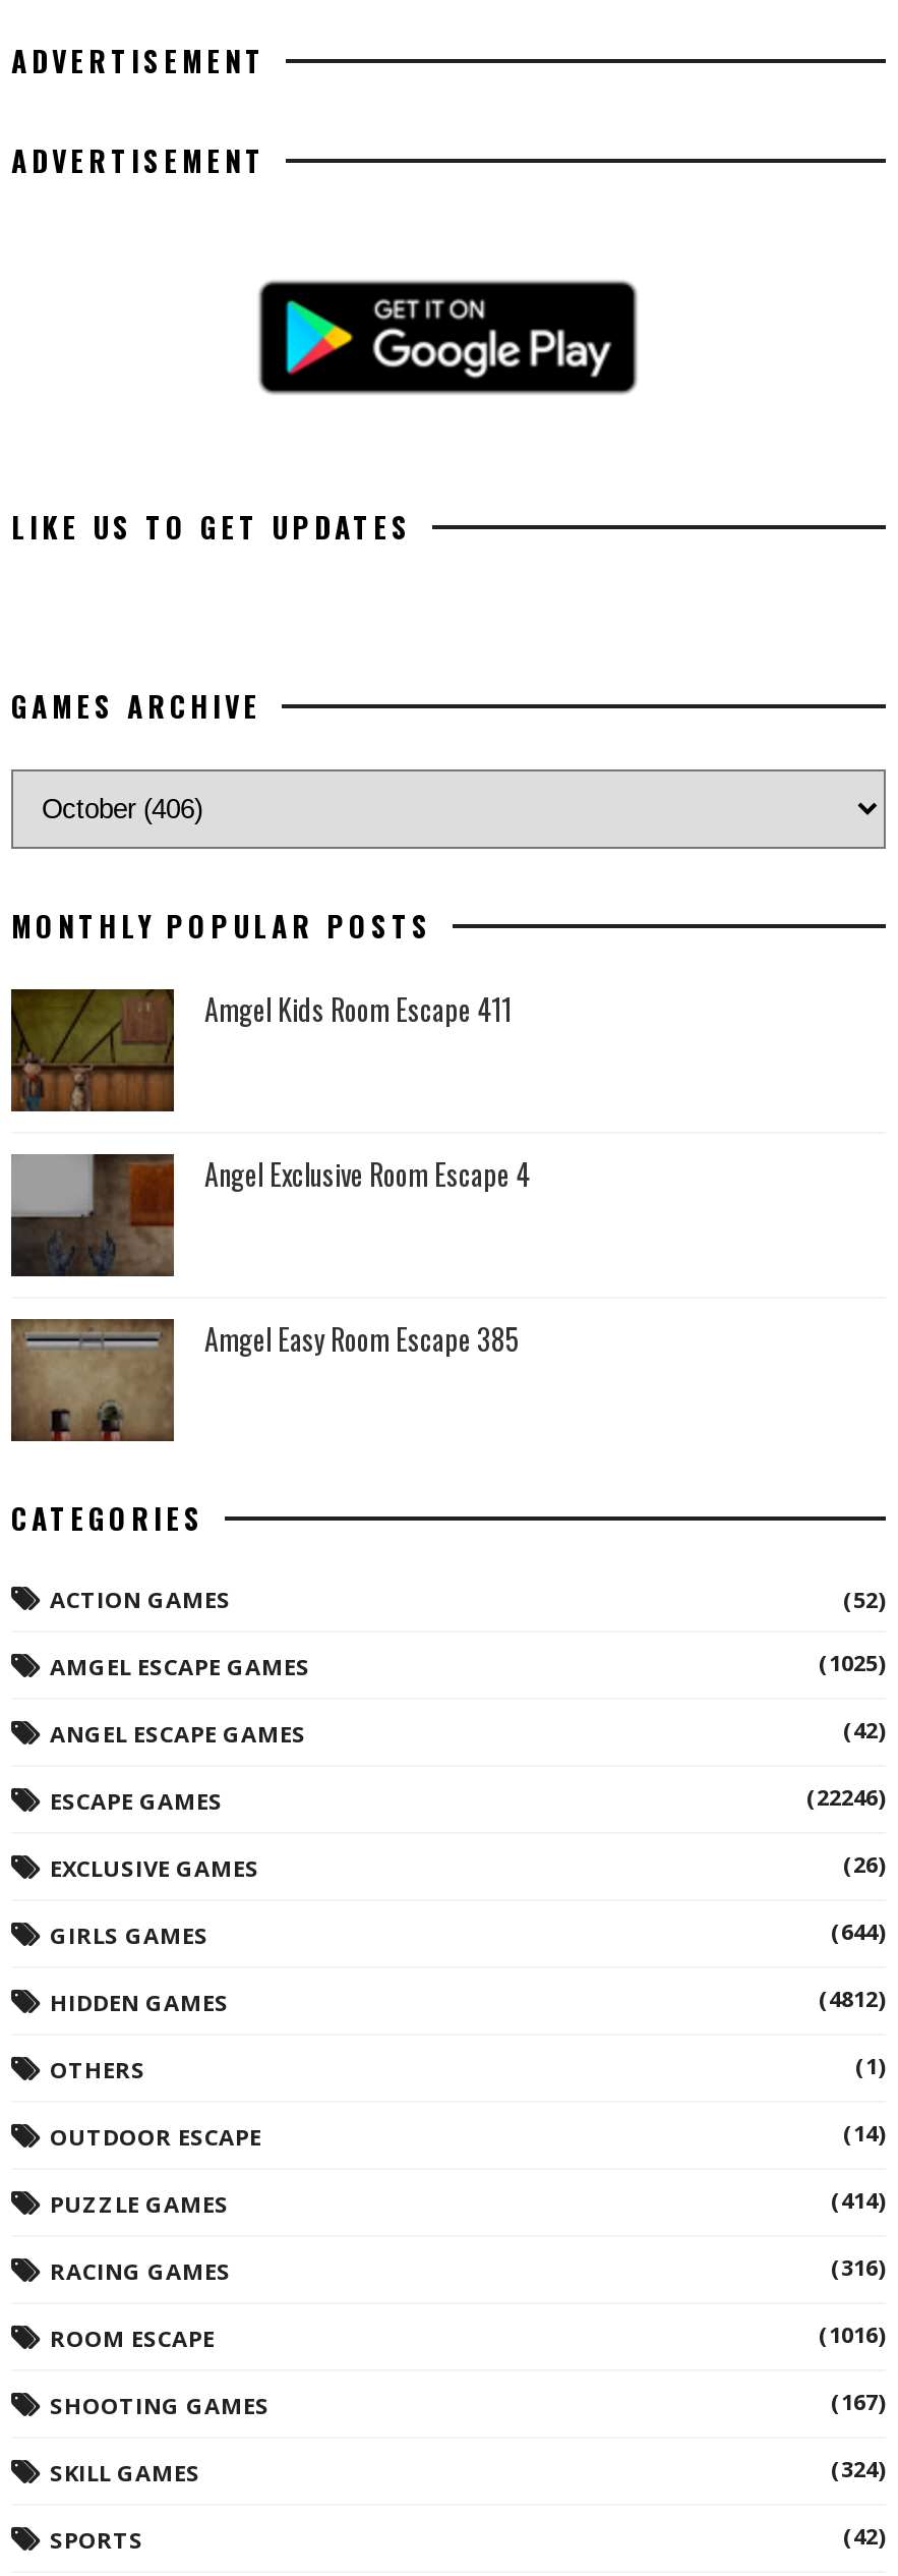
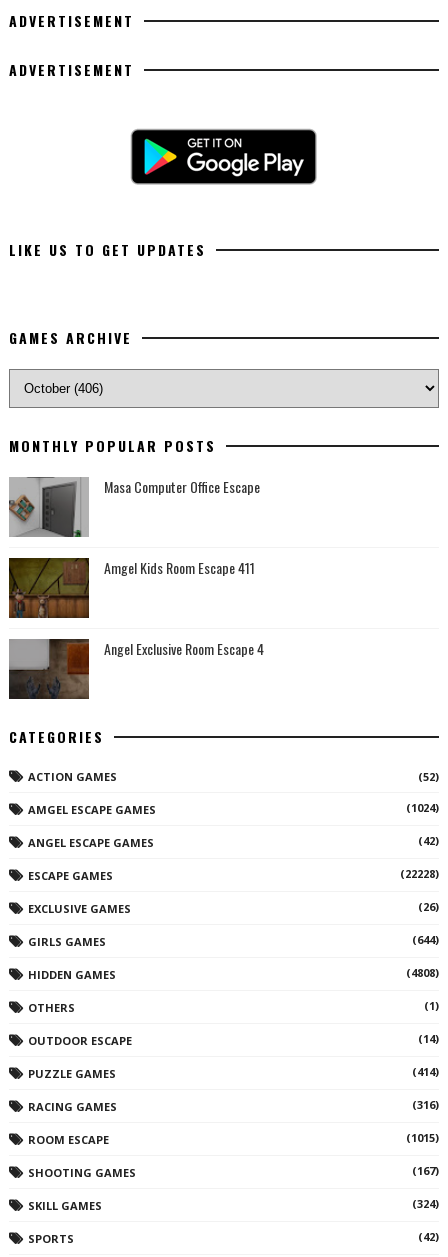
none -> [8,476,260,537] [image] | Masa Computer Office Escape
moved [9,988,530,1196] -> [8,557,264,659]: [image] | Amgel Kids Room Escape 411 | Angel Exclusive Room Escape 4
moved [11,1152,176,1278] -> [9,638,90,700]: [image]
[11,1318,520,1441] [image] | Amgel Easy Room Escape 385 -> none
[819,1648,886,1678] (1025) -> [406,800,439,815] (1024)
[806,1782,886,1812] (22246) -> [400,866,439,881] (22228)
[819,1983,886,2014] (4812) -> [406,965,439,980] (4808)
[819,2319,886,2350] (1016) -> [406,1130,439,1145] (1015)

